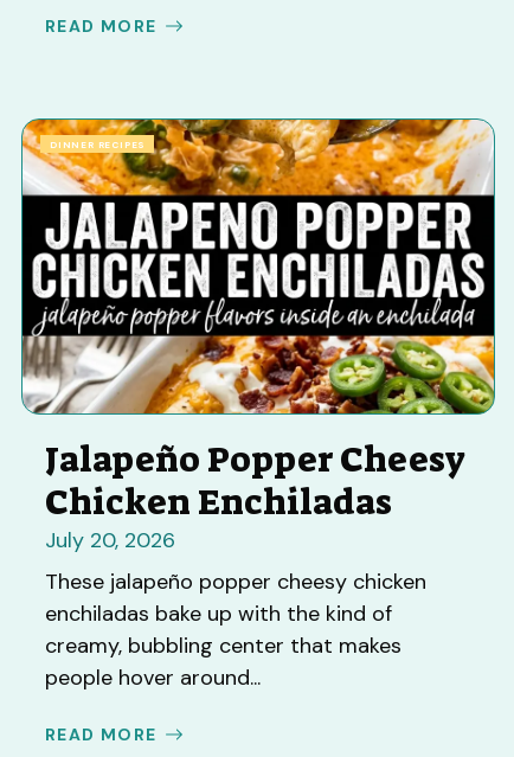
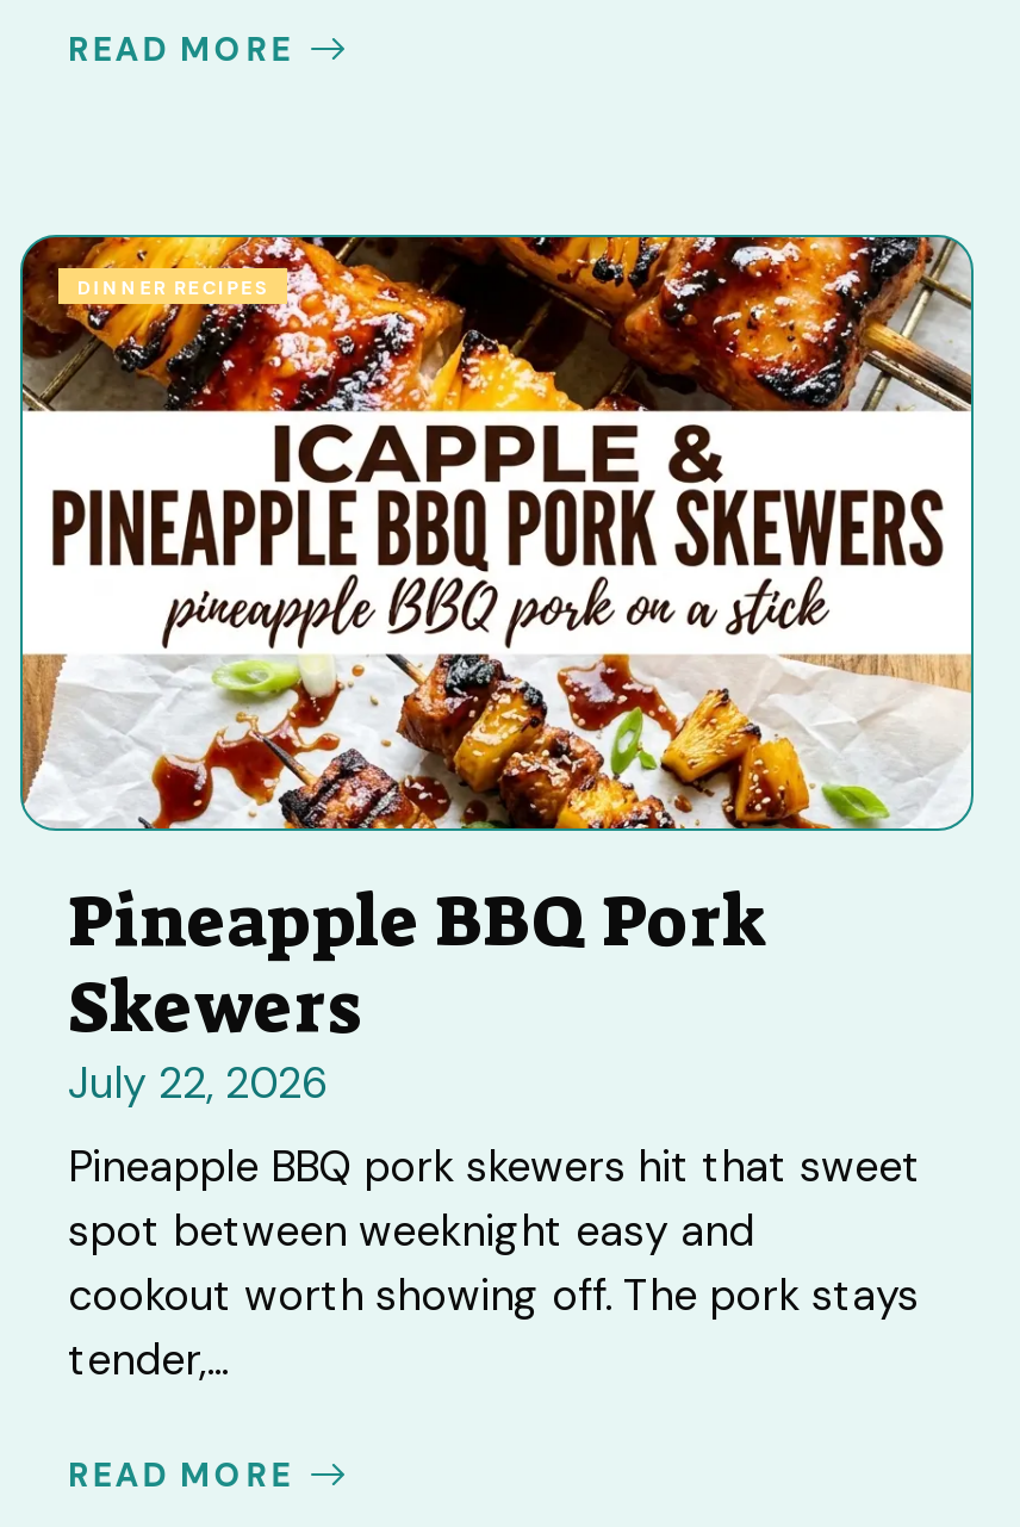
[21,118,495,554] [image] | Jalapeño Popper Cheesy | Chicken Enchiladas | July 20, 2026 -> [20,235,974,1111] [image] | Pineapple BBQ Pork | Skewers | July 22, 2026
[45,567,426,691] These jalapeño popper cheesy chicken | enchiladas bake up with the kind of | creamy, bubbling center that makes | people hover around... -> [68,1137,921,1388] Pineapple BBQ pork skewers hit that sweet | spot between weeknight easy and | cookout worth showing off. The pork stays | tender,...

